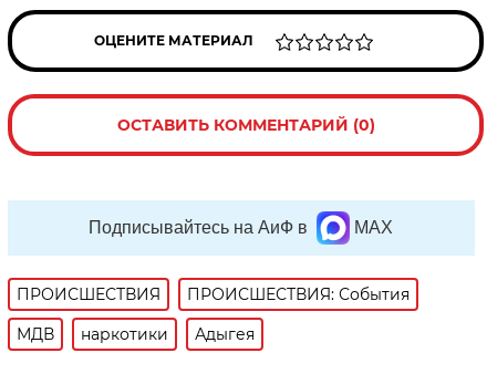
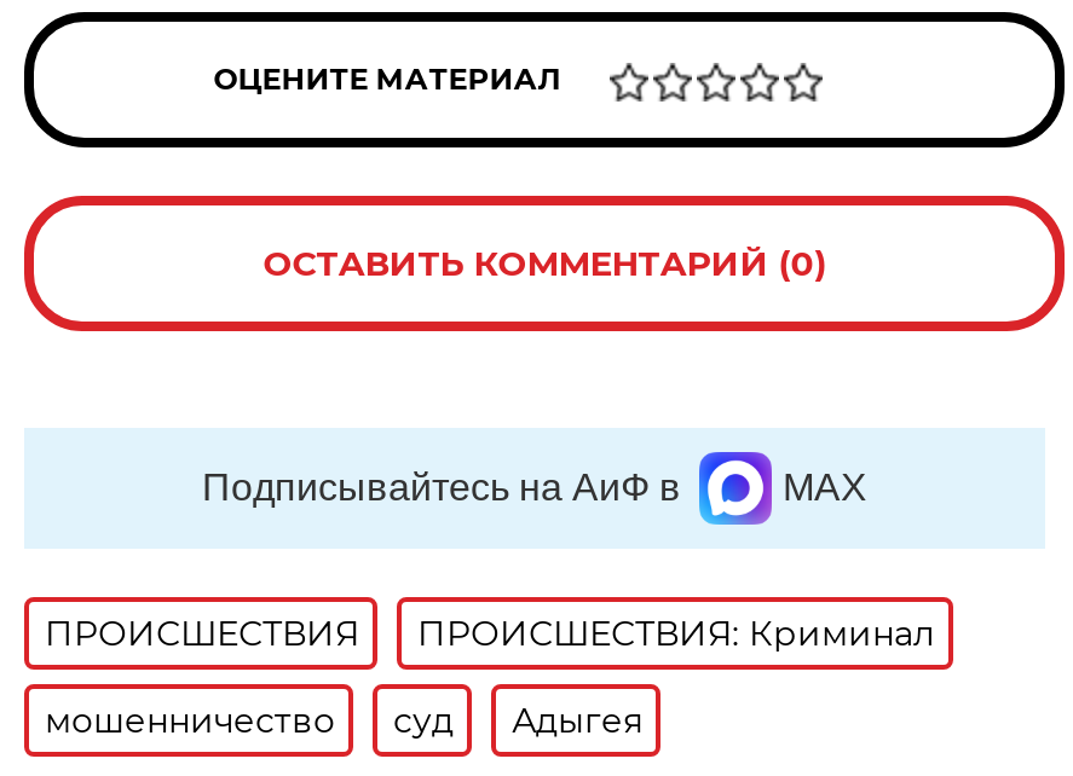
[187,284,410,304] ПРОИСШЕСТВИЯ: События -> [417,612,935,655] ПРОИСШЕСТВИЯ: Криминал
[17,324,169,344] МДВ | наркотики -> [45,699,453,742] мошенничество | суд

